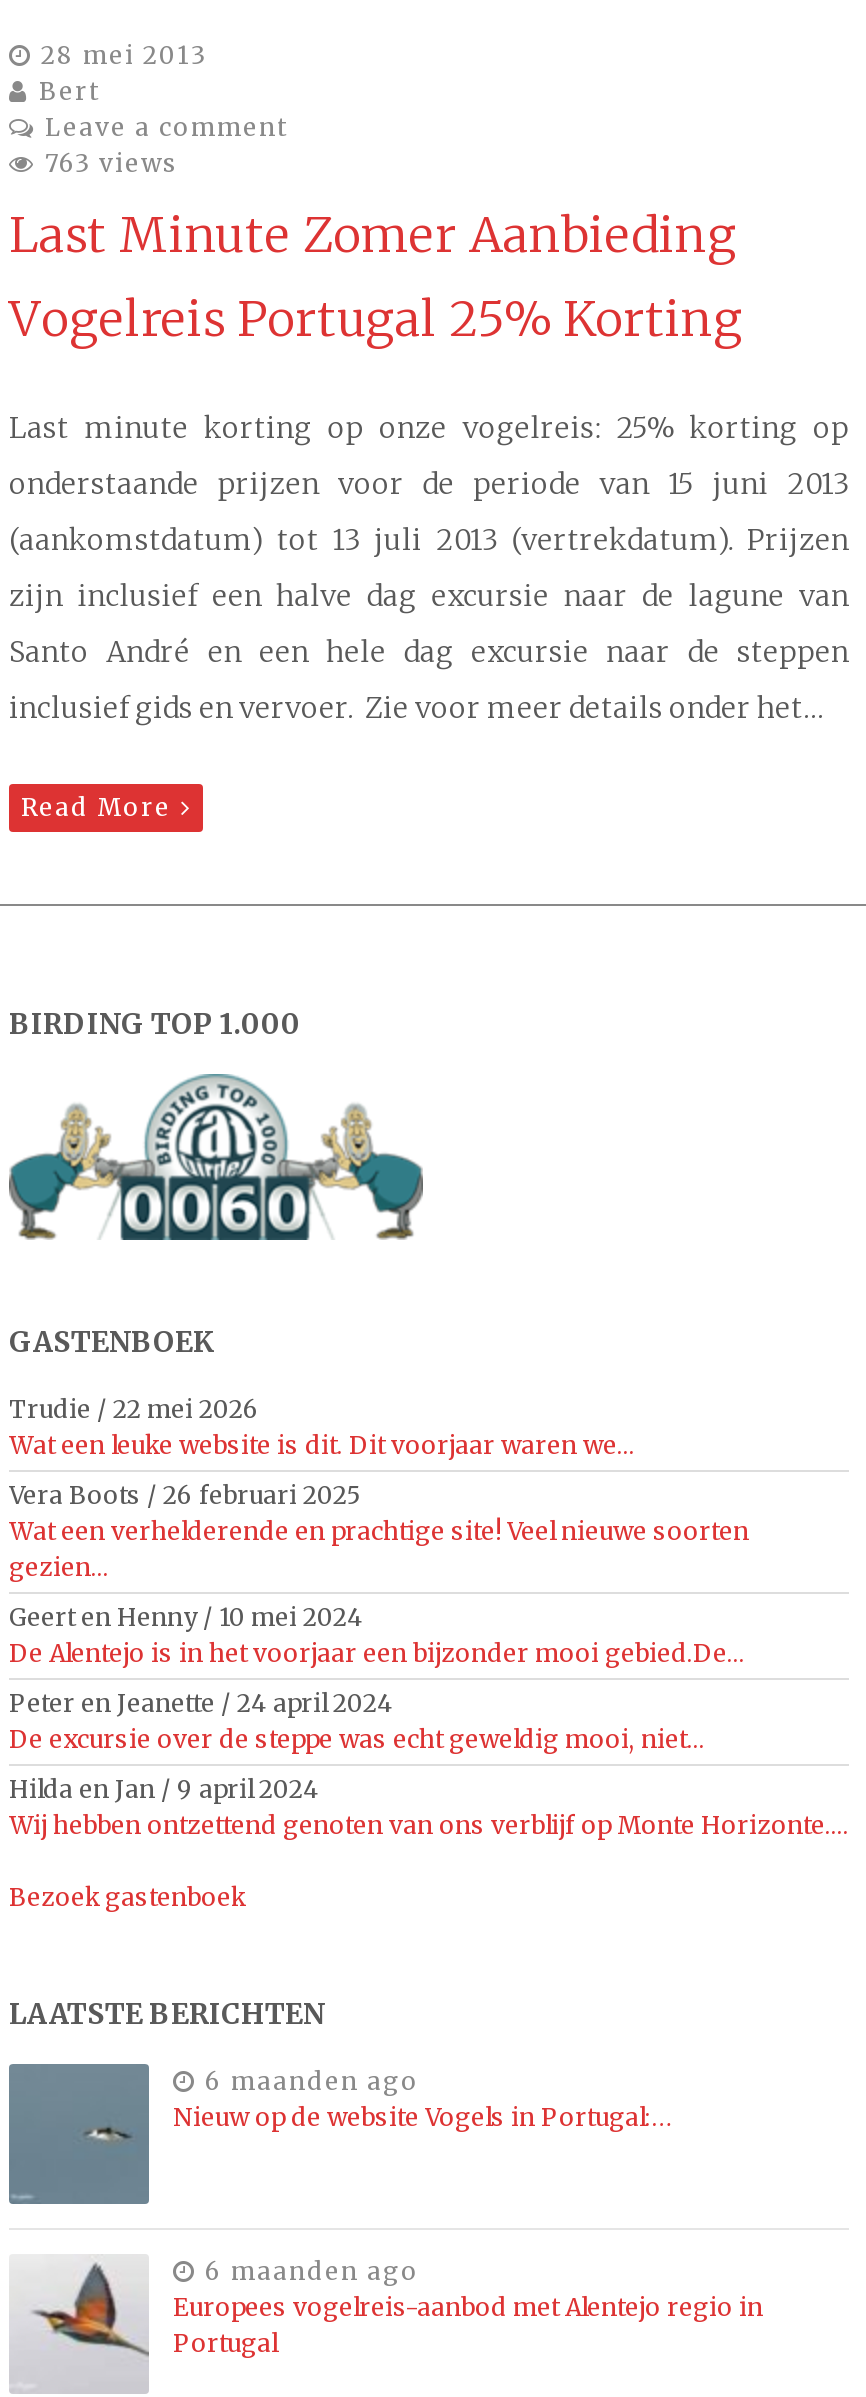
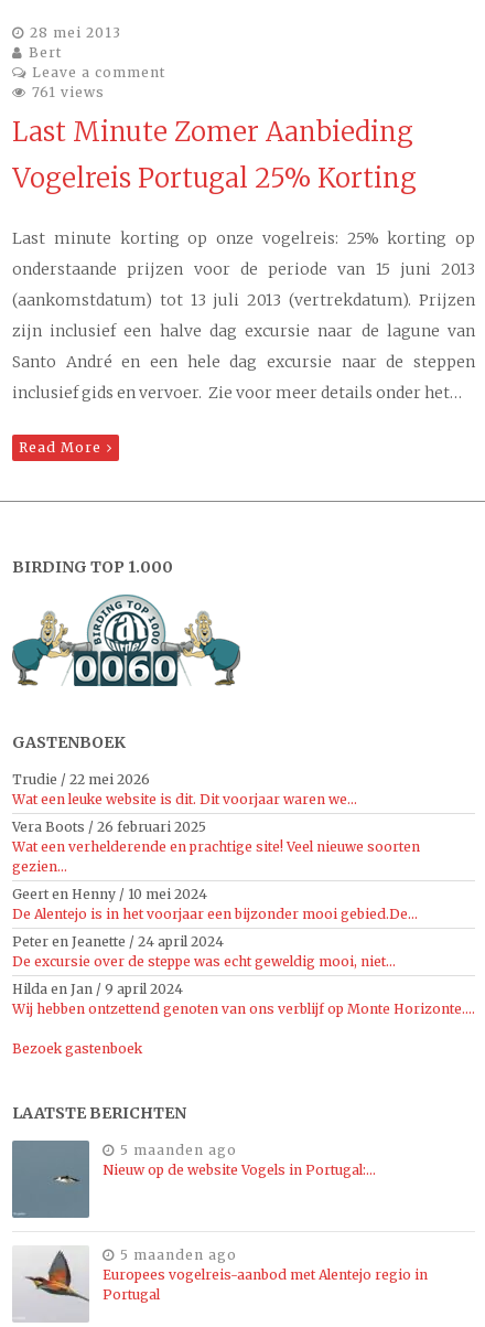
[45,147,179,177] 763 views -> [32,83,105,100] 761 views
[205,2065,419,2095] 6 maanden ago -> [120,1141,237,1158] 5 maanden ago
[205,2255,419,2285] 6 maanden ago -> [120,1246,237,1263] 5 maanden ago

